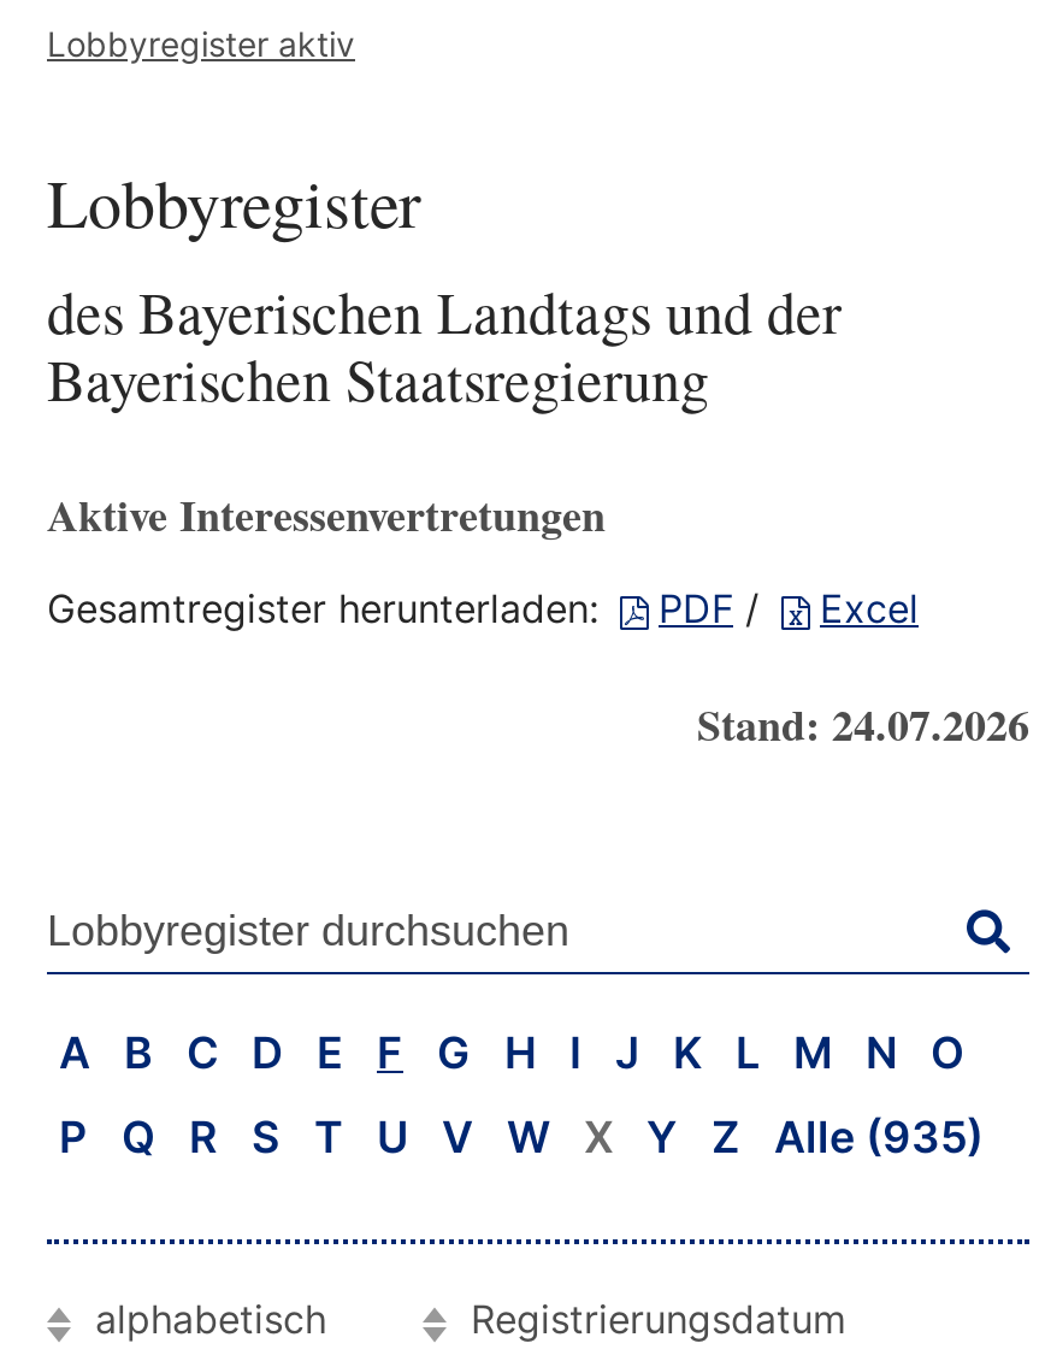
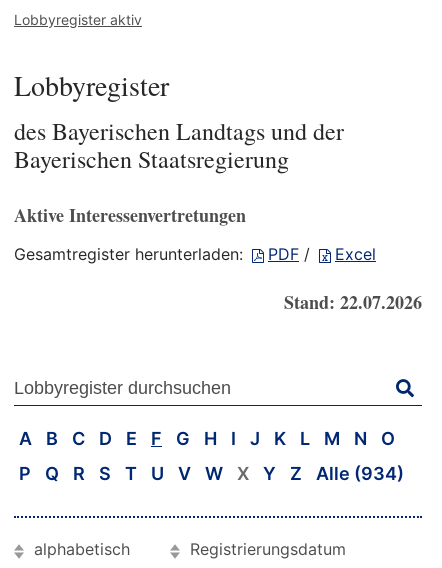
[697,693,1029,755] Stand: 24.07.2026 -> [284,289,422,315] Stand: 22.07.2026
[59,1112,984,1162] P Q R S T U V W X Y Z Alle (935) -> [19,463,404,484] P Q R S T U V W X Y Z Alle (934)

